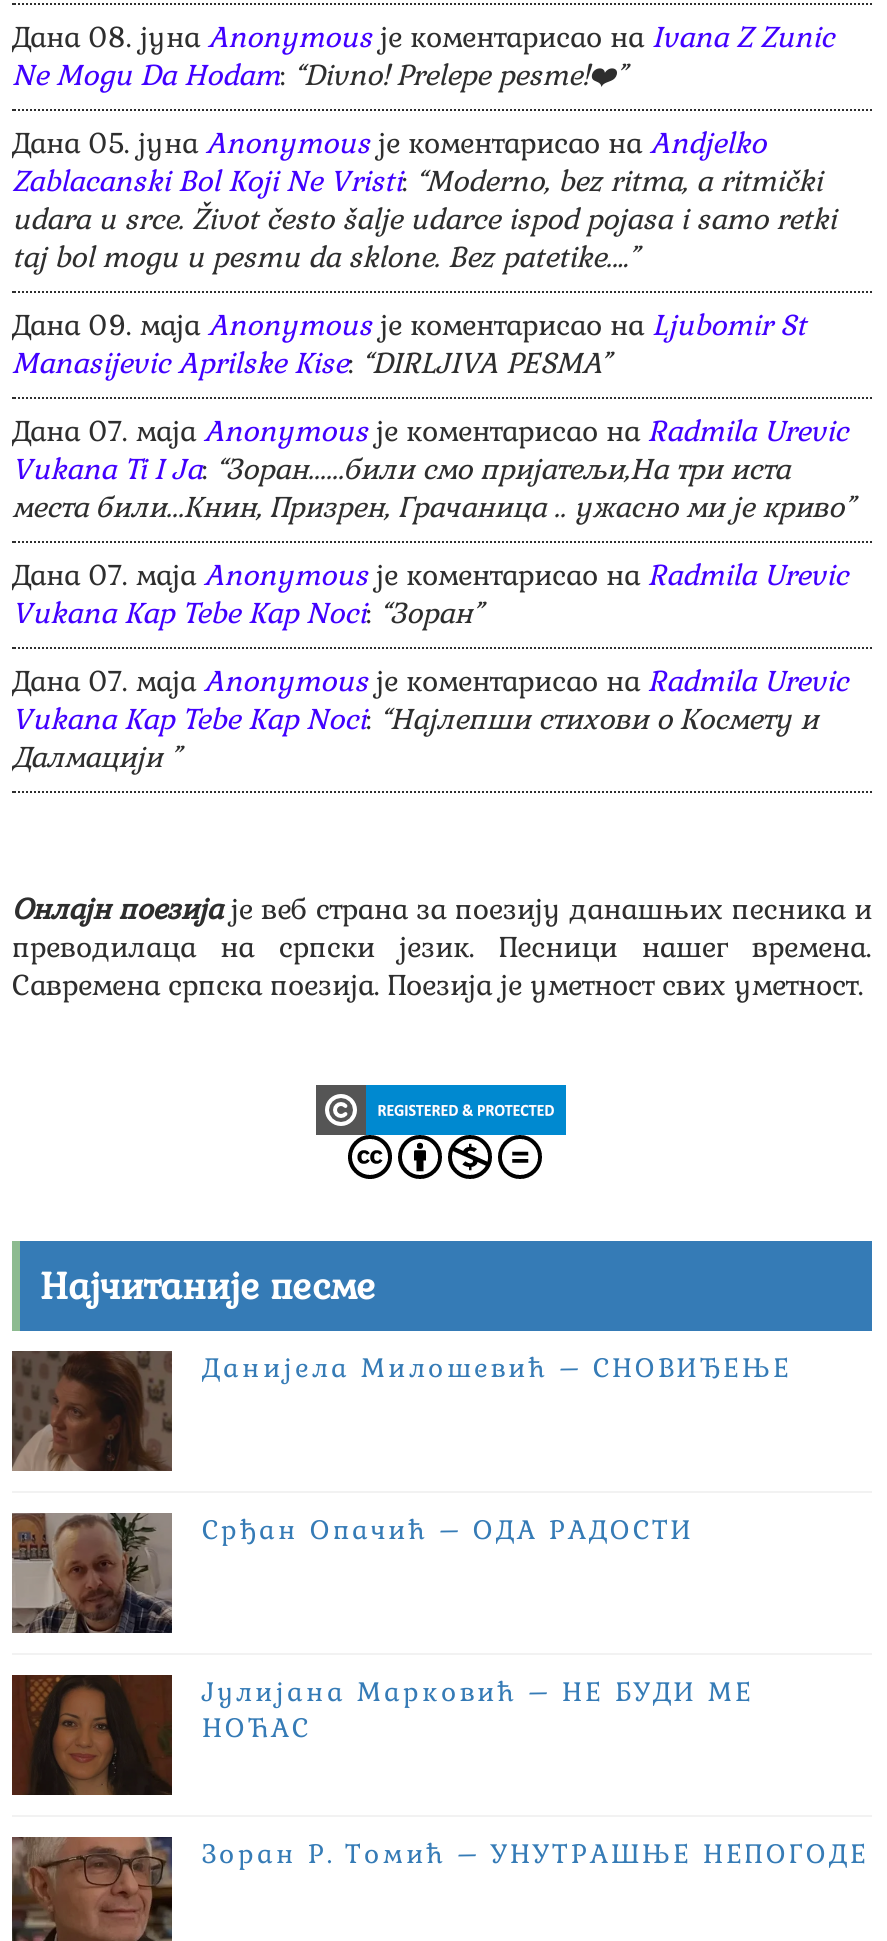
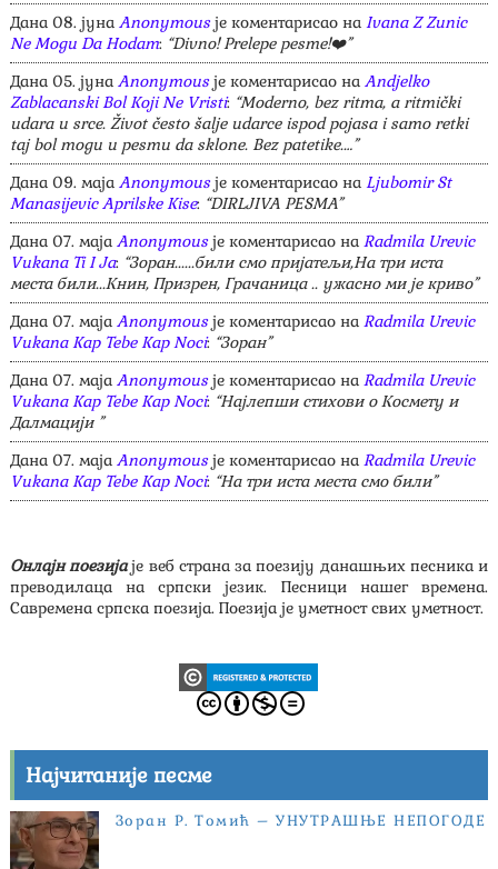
none -> [10,451,475,492] Дана 07. маја Anonymous је коментарисао на Radmila Urevic | Vukana Kap Tebe Kap Noci: “На три иста места смо били”
moved [12,892,872,1310] -> [10,556,488,788]: [image] | Онлајн поезија је веб страна за поезију данашњих песника и | преводилаца на српски језик. Песници нашег времена. | Савремена српска поезија. Поезија је уметност свих уметност. | Најчитаније песме
[12,1349,792,1473] [image] | Данијела Милошевић – СНОВИЂЕЊЕ -> none
[12,1511,694,1635] [image] | Срђан Опачић – ОДА РАДОСТИ -> none
[10,1673,754,1817] [image] | Јулијана Марковић – НЕ БУДИ МЕ | НОЋАС -> none

